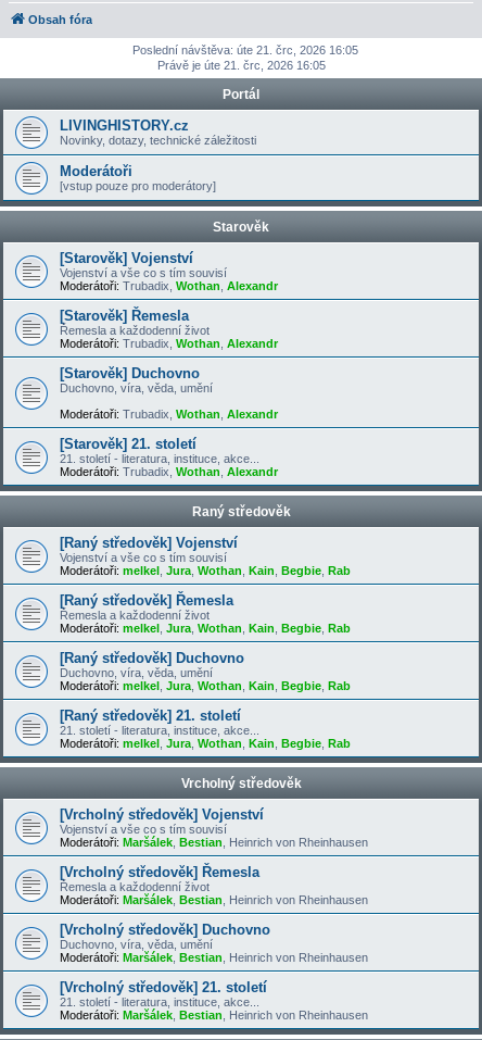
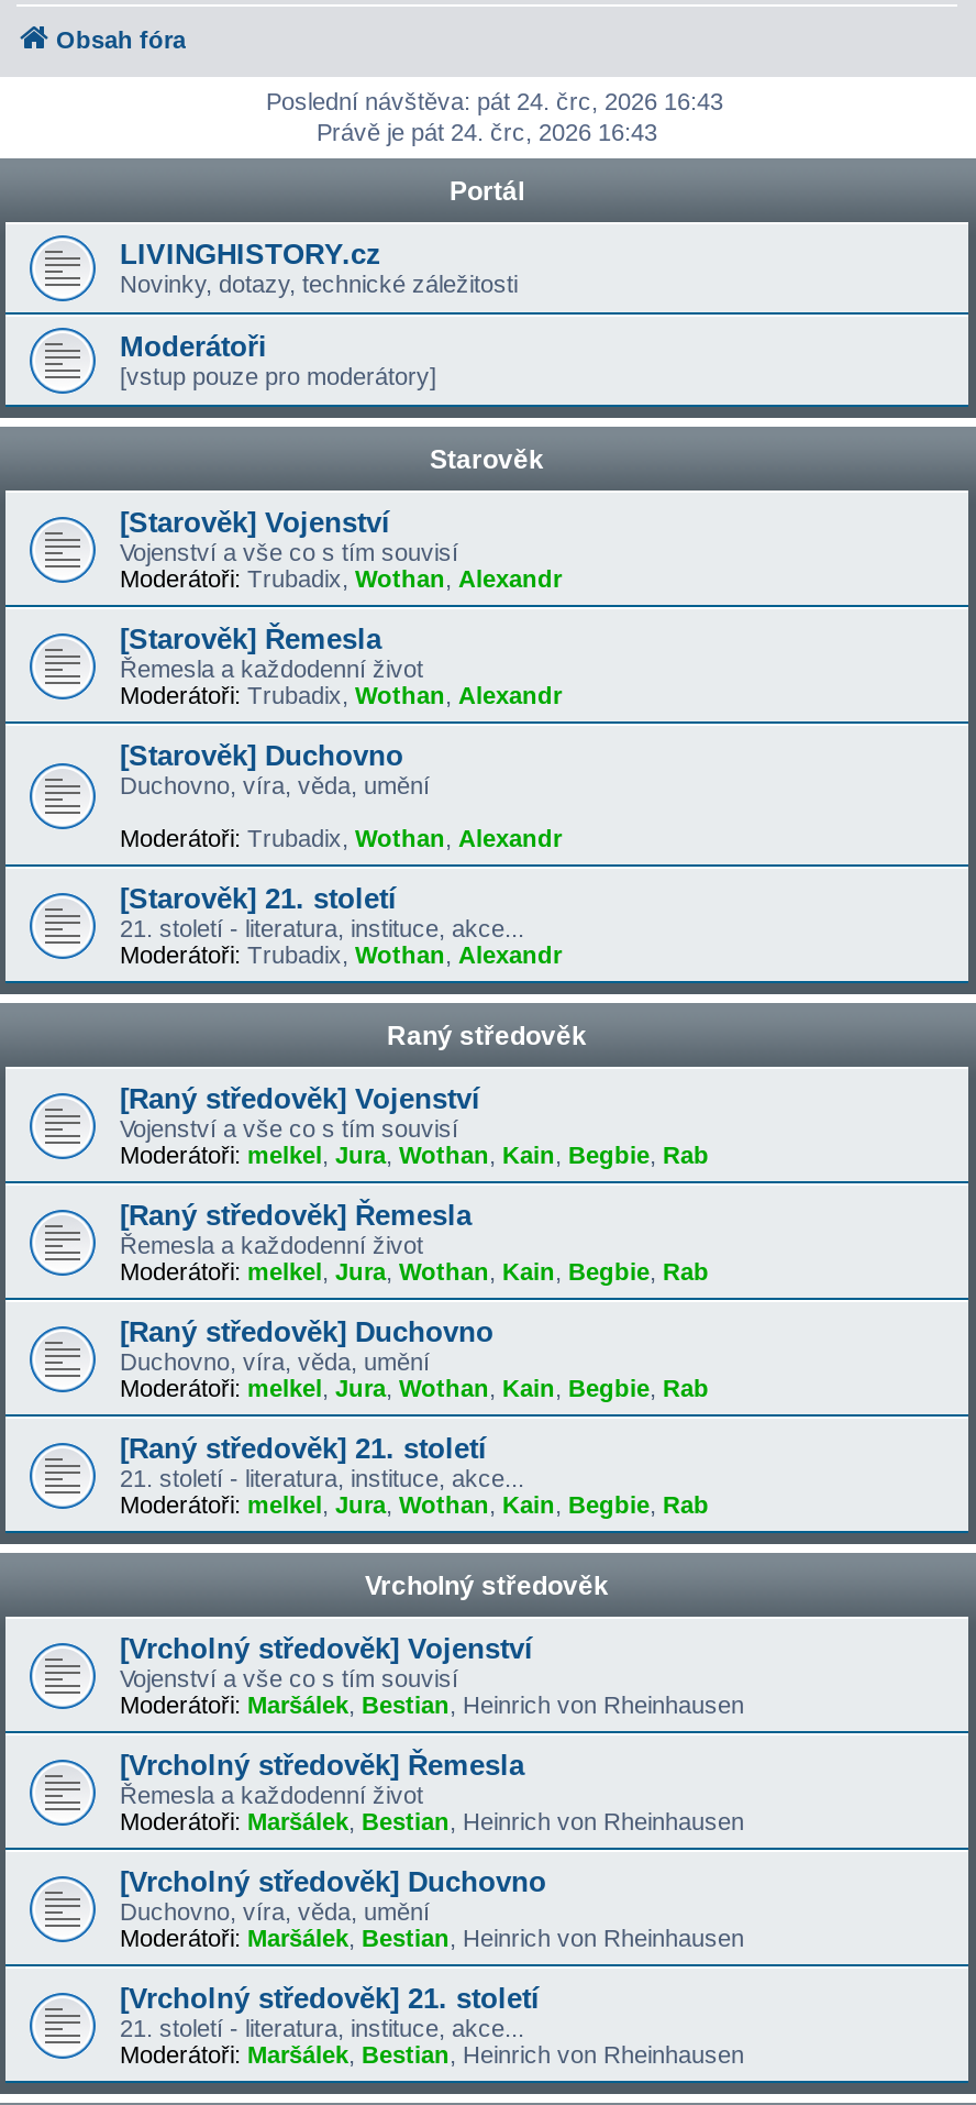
[132,43,358,57] Poslední návštěva: úte 21. črc, 2026 16:05 -> [266,88,723,114] Poslední návštěva: pát 24. črc, 2026 16:43
[157,59,325,72] Právě je úte 21. črc, 2026 16:05 -> [317,119,657,145] Právě je pát 24. črc, 2026 16:43

